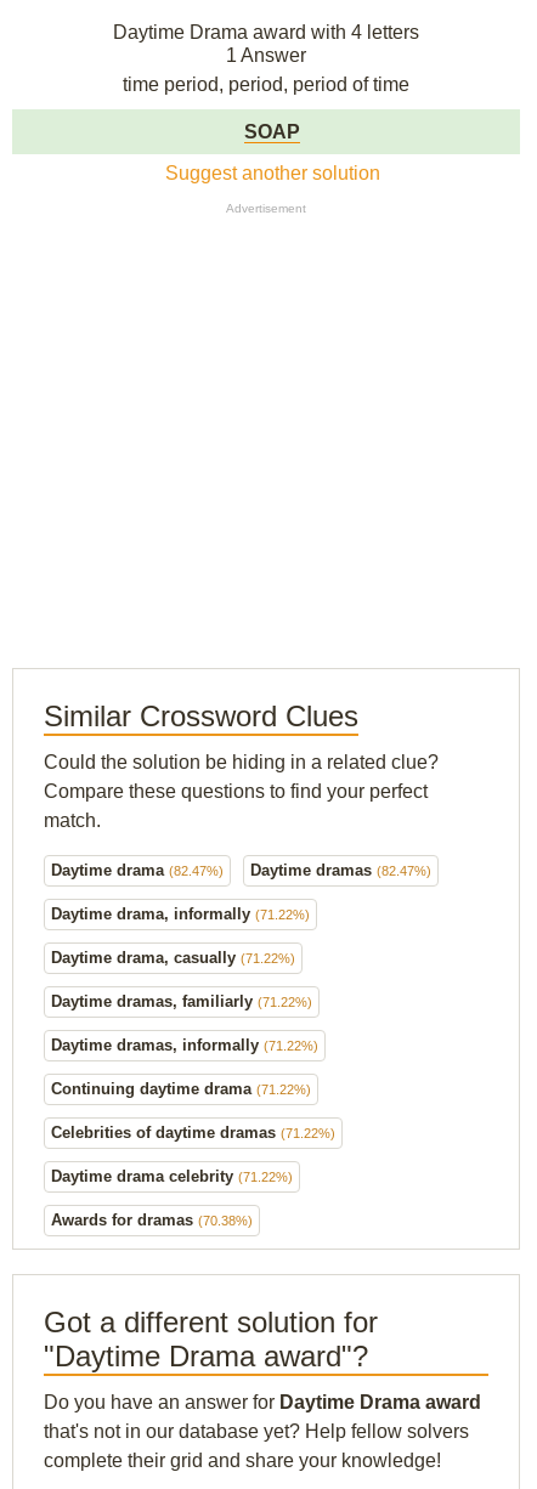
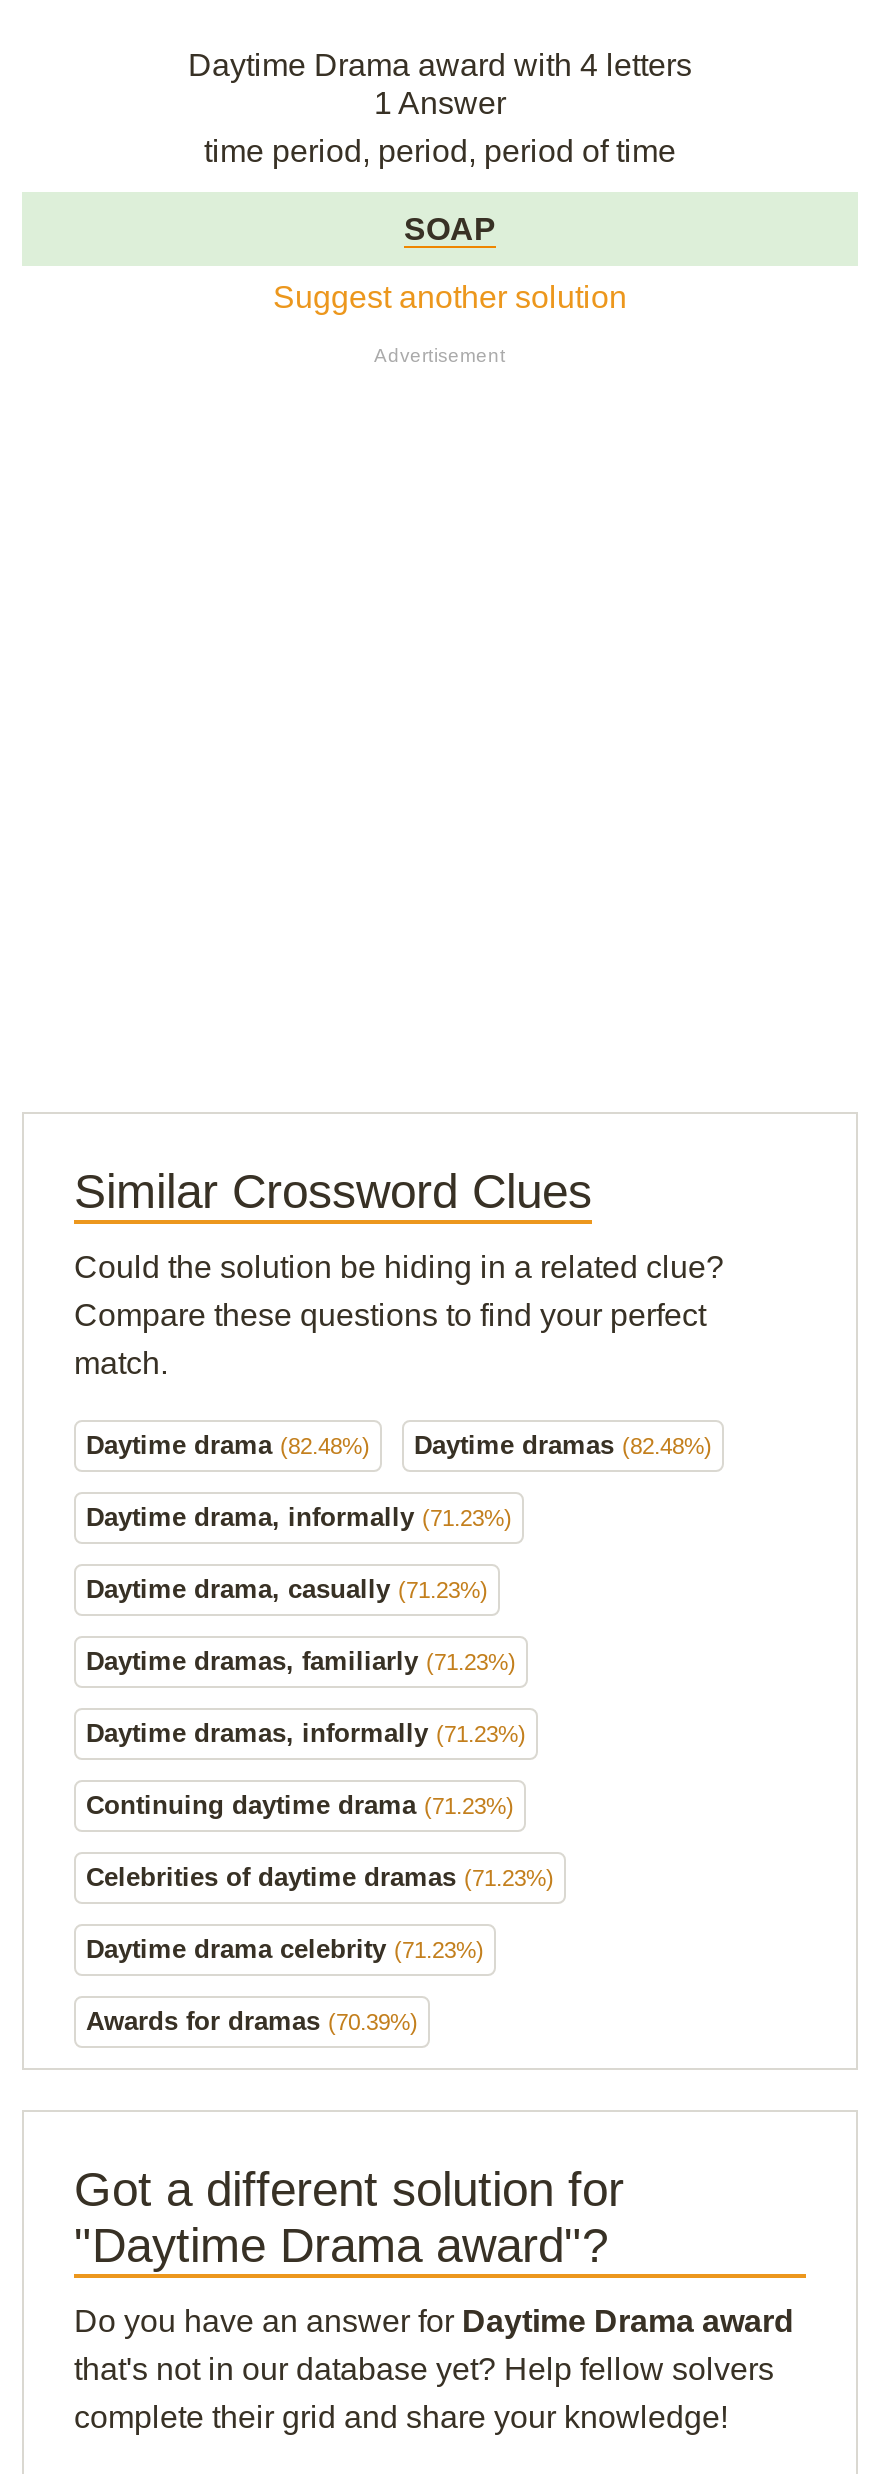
[51,861,224,879] Daytime drama (82.47%) -> [86,1429,370,1459] Daytime drama (82.48%)
[250,861,431,879] Daytime dramas (82.47%) -> [414,1429,712,1459] Daytime dramas (82.48%)
[51,904,310,923] Daytime drama, informally (71.22%) -> [86,1501,512,1531] Daytime drama, informally (71.23%)
[51,948,295,966] Daytime drama, casually (71.22%) -> [86,1573,488,1603] Daytime drama, casually (71.23%)
[51,992,312,1010] Daytime dramas, familiarly (71.22%) -> [86,1645,516,1675] Daytime dramas, familiarly (71.23%)
[51,1035,318,1054] Daytime dramas, informally (71.22%) -> [86,1717,526,1747] Daytime dramas, informally (71.23%)
[51,1079,311,1097] Continuing daytime drama (71.22%) -> [86,1789,514,1819] Continuing daytime drama (71.23%)
[51,1123,335,1141] Celebrities of daytime dramas (71.22%) -> [86,1861,554,1891] Celebrities of daytime dramas (71.23%)
[51,1167,293,1185] Daytime drama celebrity (71.22%) -> [86,1933,484,1963] Daytime drama celebrity (71.23%)
[51,1210,253,1229] Awards for dramas (70.38%) -> [86,2005,418,2035] Awards for dramas (70.39%)

